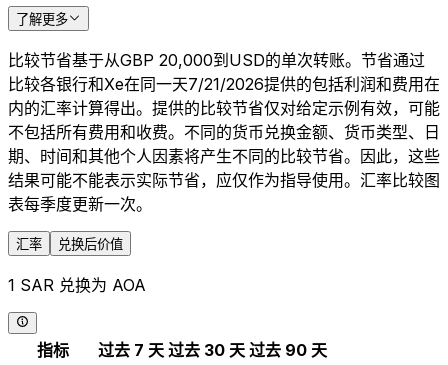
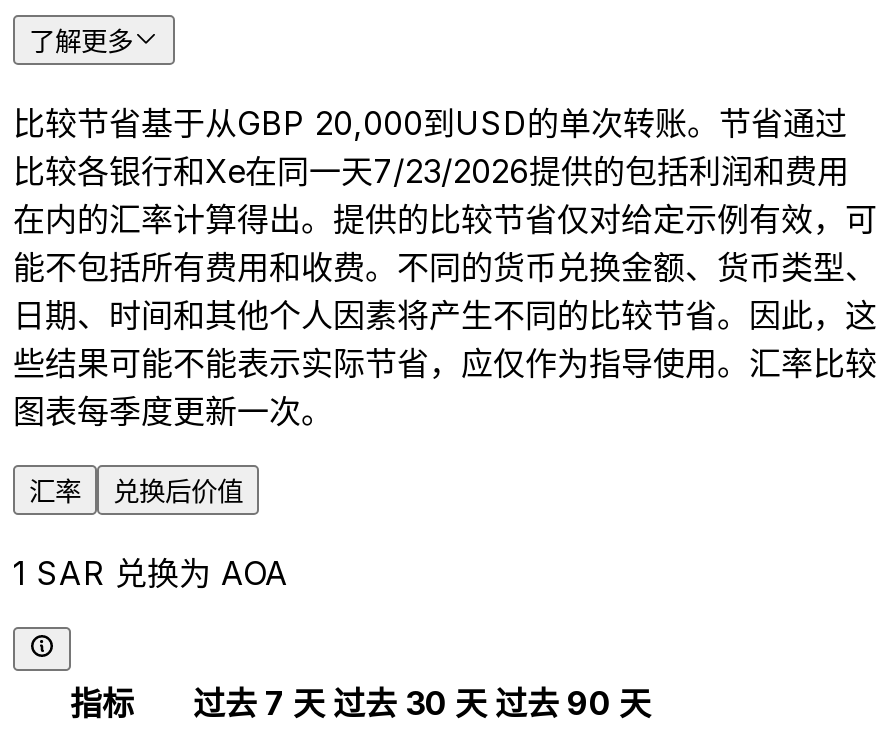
[8,74,440,214] 比较各银行和Xe在同一天7/21/2026提供的包括利润和费用在 | 内的汇率计算得出。提供的比较节省仅对给定示例有效，可能 | 不包括所有费用和收费。不同的货币兑换金额、货币类型、日 | 期、时间和其他个人因素将产生不同的比较节省。因此，这些 | 结果可能不能表示实际节省，应仅作为指导使用。汇率比较图 | 表每季度更新一次。 -> [13,151,877,431] 比较各银行和Xe在同一天7/23/2026提供的包括利润和费用 | 在内的汇率计算得出。提供的比较节省仅对给定示例有效，可 | 能不包括所有费用和收费。不同的货币兑换金额、货币类型、 | 日期、时间和其他个人因素将产生不同的比较节省。因此，这 | 些结果可能不能表示实际节省，应仅作为指导使用。汇率比较 | 图表每季度更新一次。

